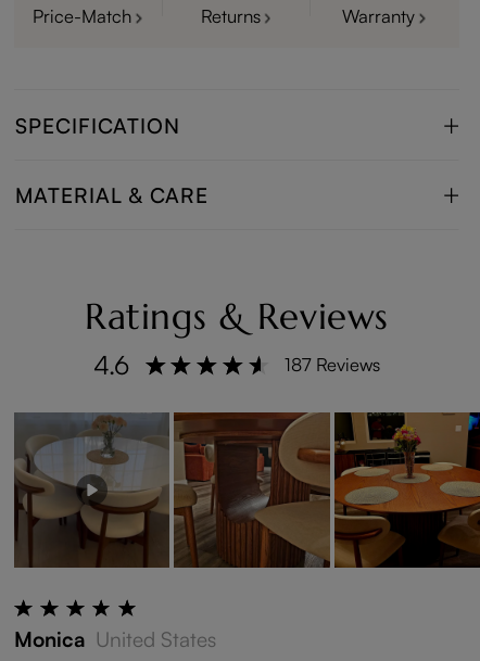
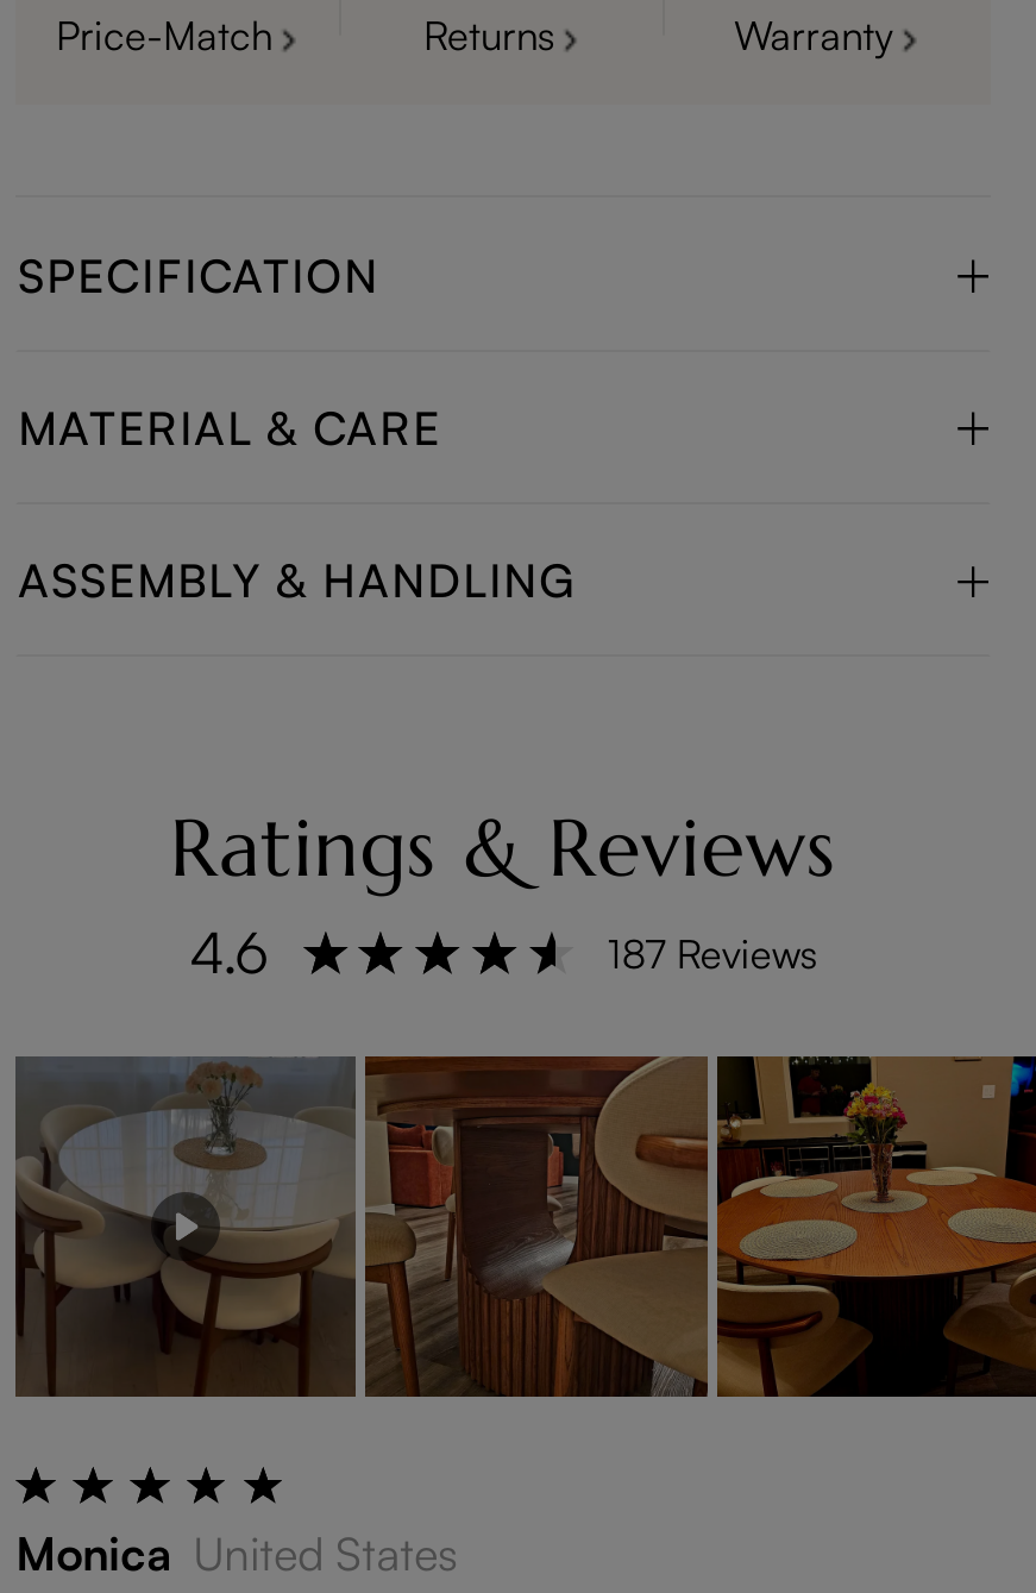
none -> [18,551,577,608] ASSEMBLY & HANDLING

